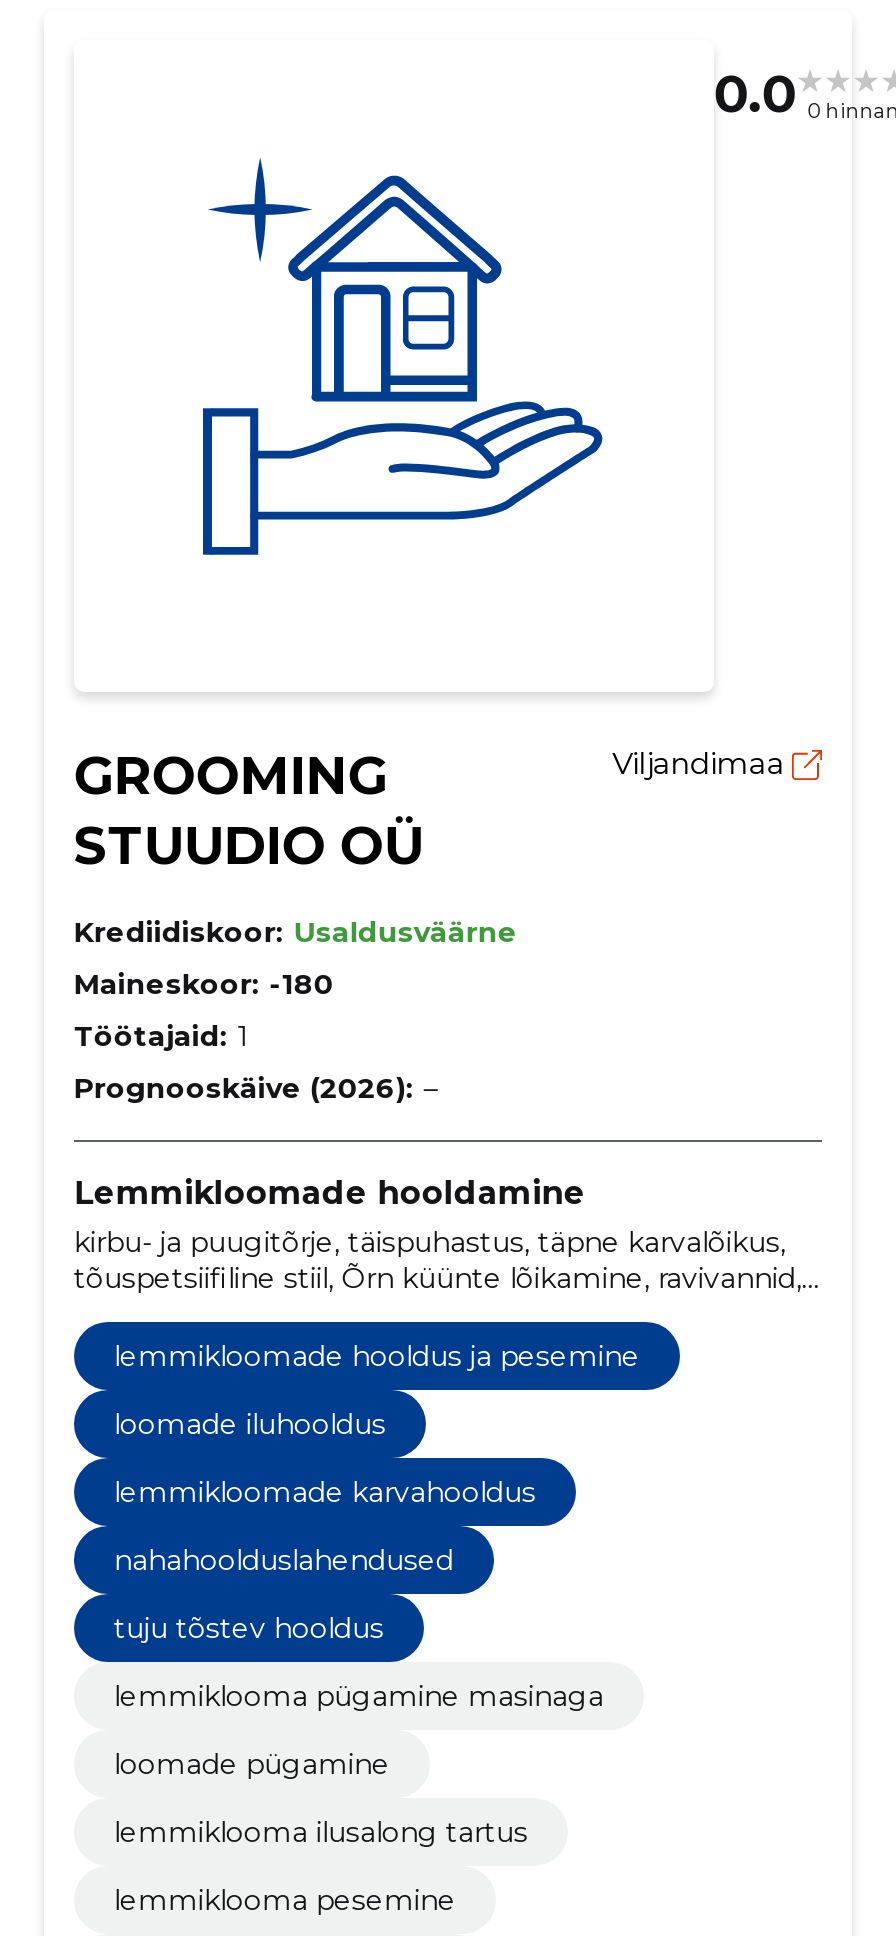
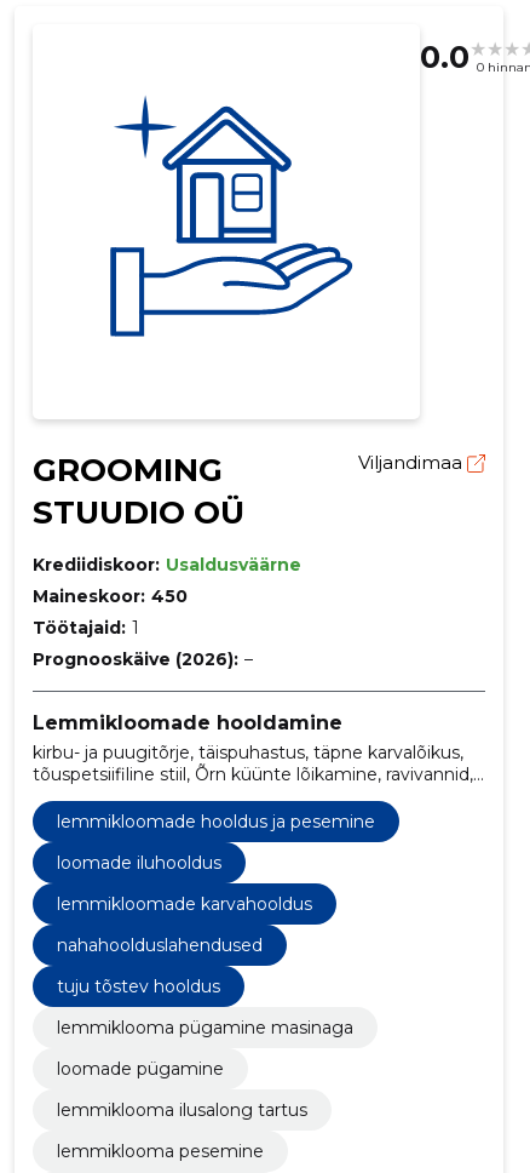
[74,966,334,1002] Maineskoor: -180 -> [32,585,187,607] Maineskoor: 450

